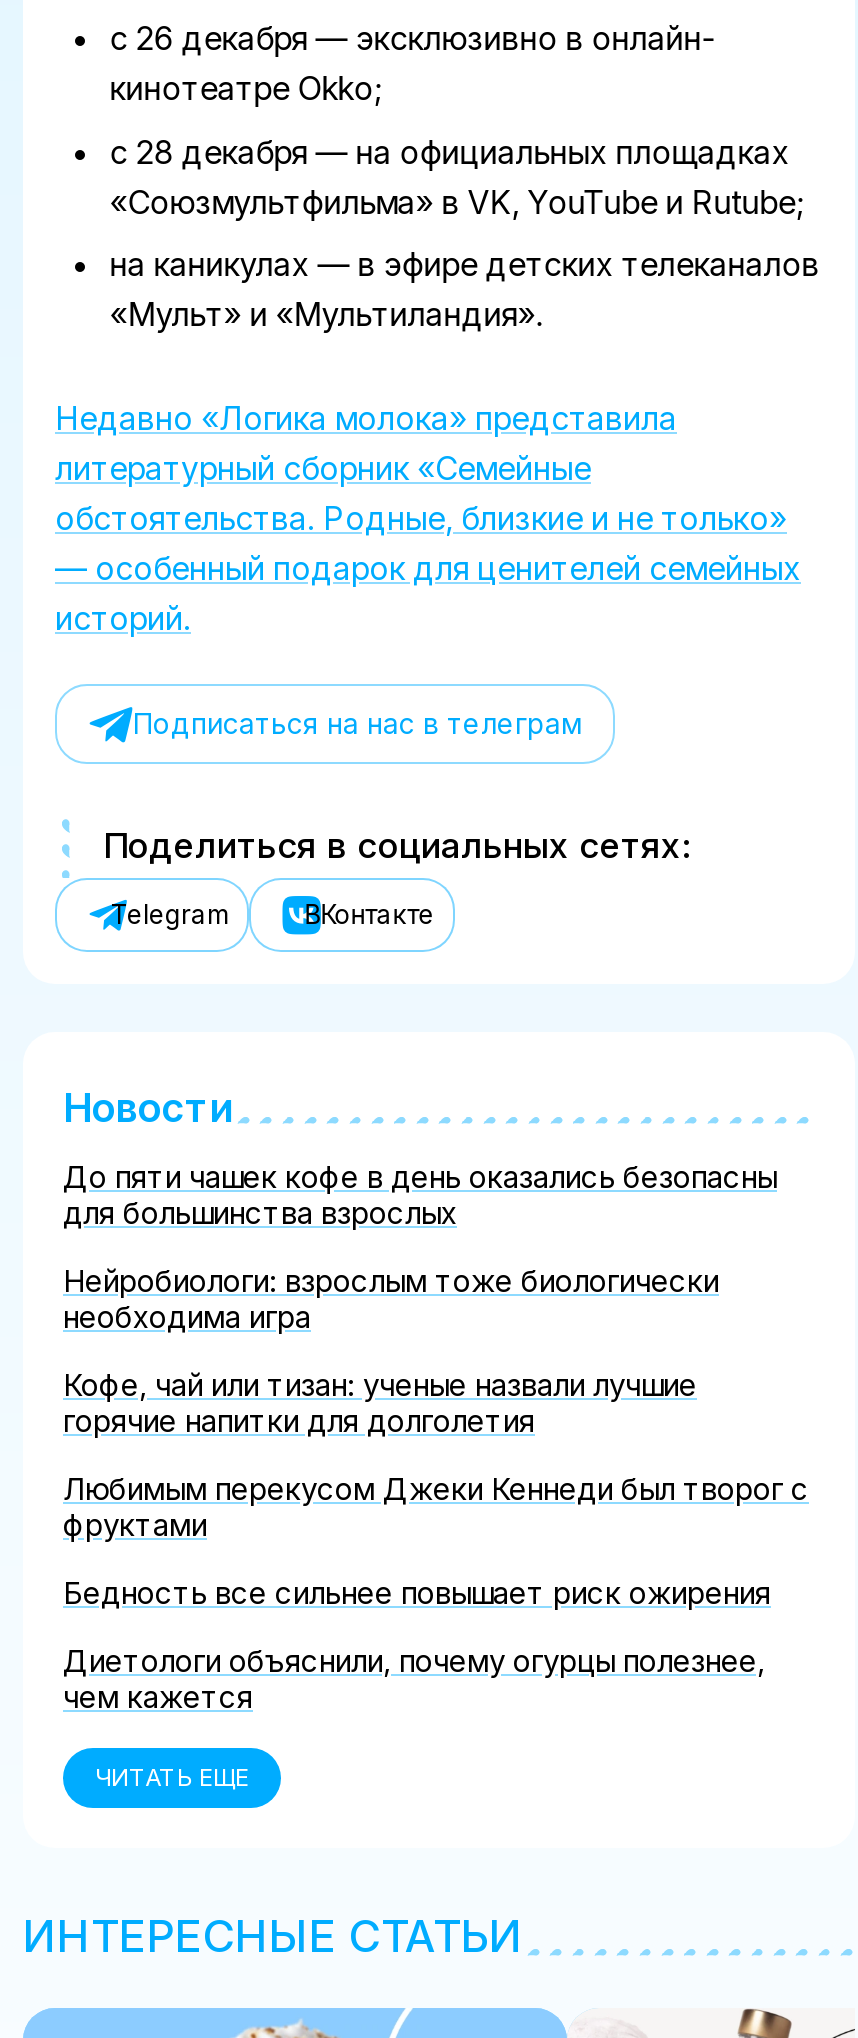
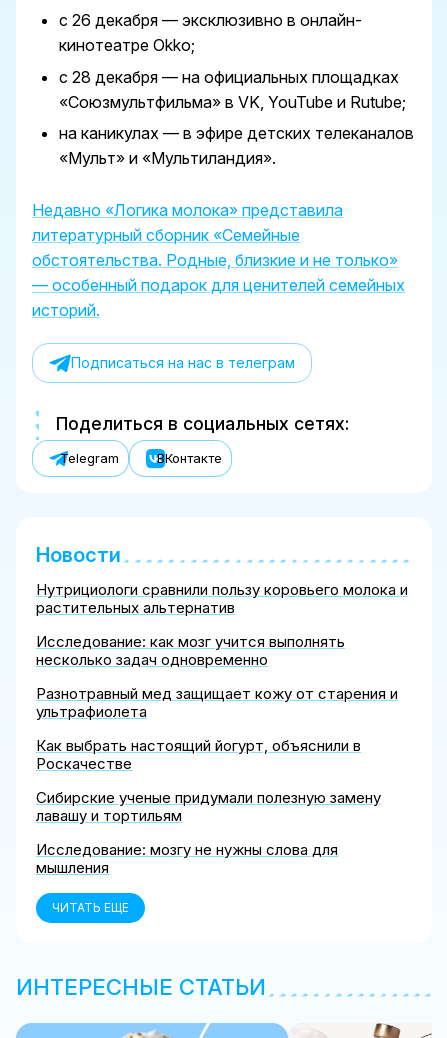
[63,1159,777,1233] До пяти чашек кофе в день оказались безопасны | для большинства взрослых -> [36,580,408,617] Нутрициологи сравнили пользу коровьего молока и | растительных альтернатив
[63,1263,719,1337] Нейробиологи: взрослым тоже биологически | необходима игра -> [36,632,345,669] Исследование: как мозг учится выполнять | несколько задач одновременно
[63,1367,697,1441] Кофе, чай или тизан: ученые назвали лучшие | горячие напитки для долголетия -> [36,684,398,721] Разнотравный мед защищает кожу от старения и | ультрафиолета
[63,1471,809,1545] Любимым перекусом Джеки Кеннеди был творог с | фруктами -> [36,736,361,773] Как выбрать настоящий йогурт, объяснили в | Роскачестве
[63,1575,771,1613] Бедность все сильнее повышает риск ожирения -> [36,788,381,825] Сибирские ученые придумали полезную замену | лавашу и тортильям
[63,1643,765,1717] Диетологи объяснили, почему огурцы полезнее, | чем кажется -> [36,840,338,877] Исследование: мозгу не нужны слова для | мышления

